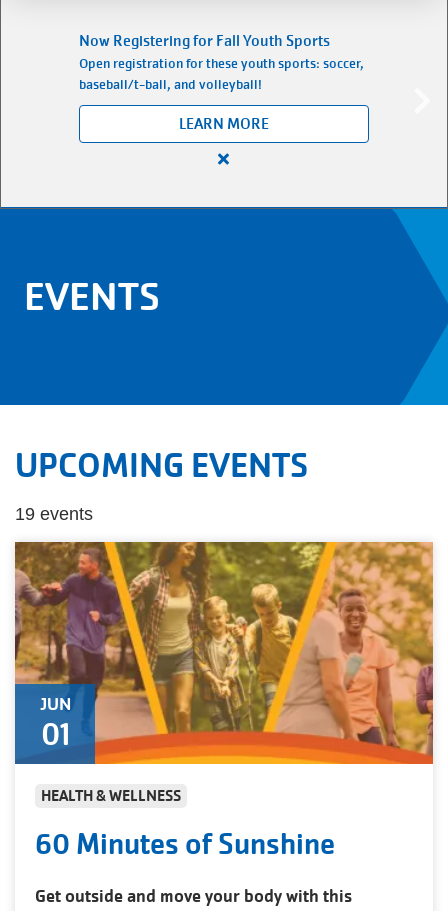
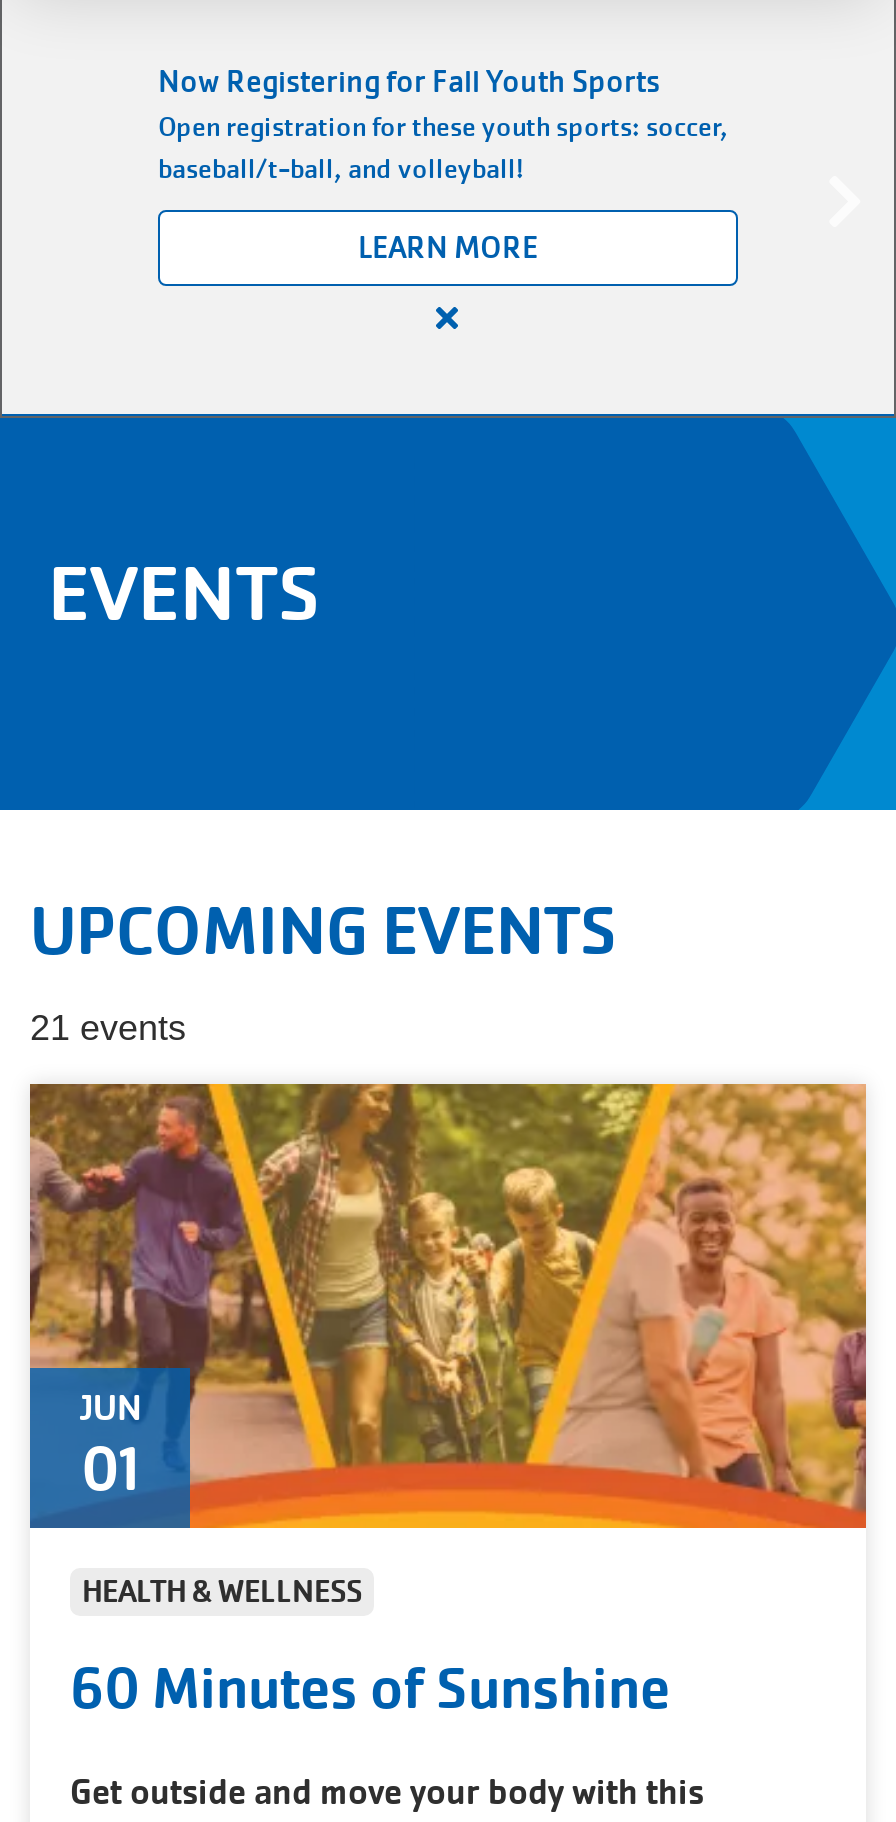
[15,504,93,524] 19 events -> [30,1008,186,1048] 21 events

